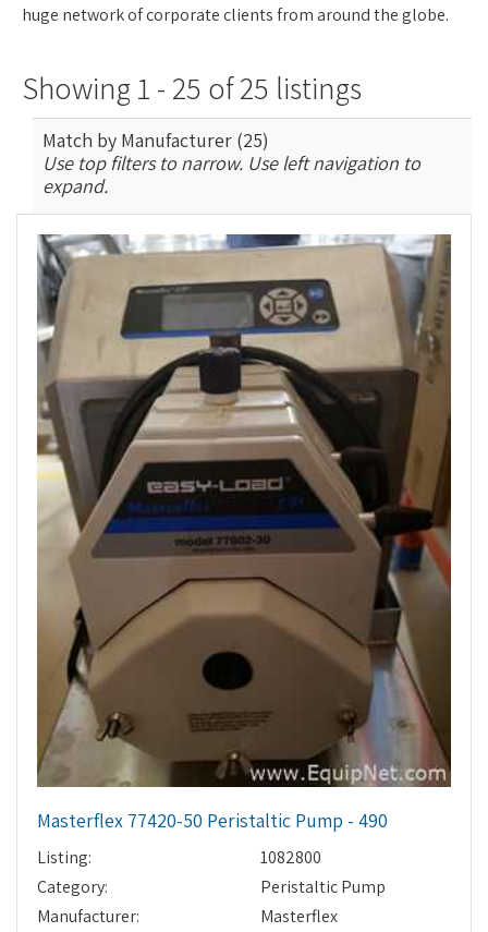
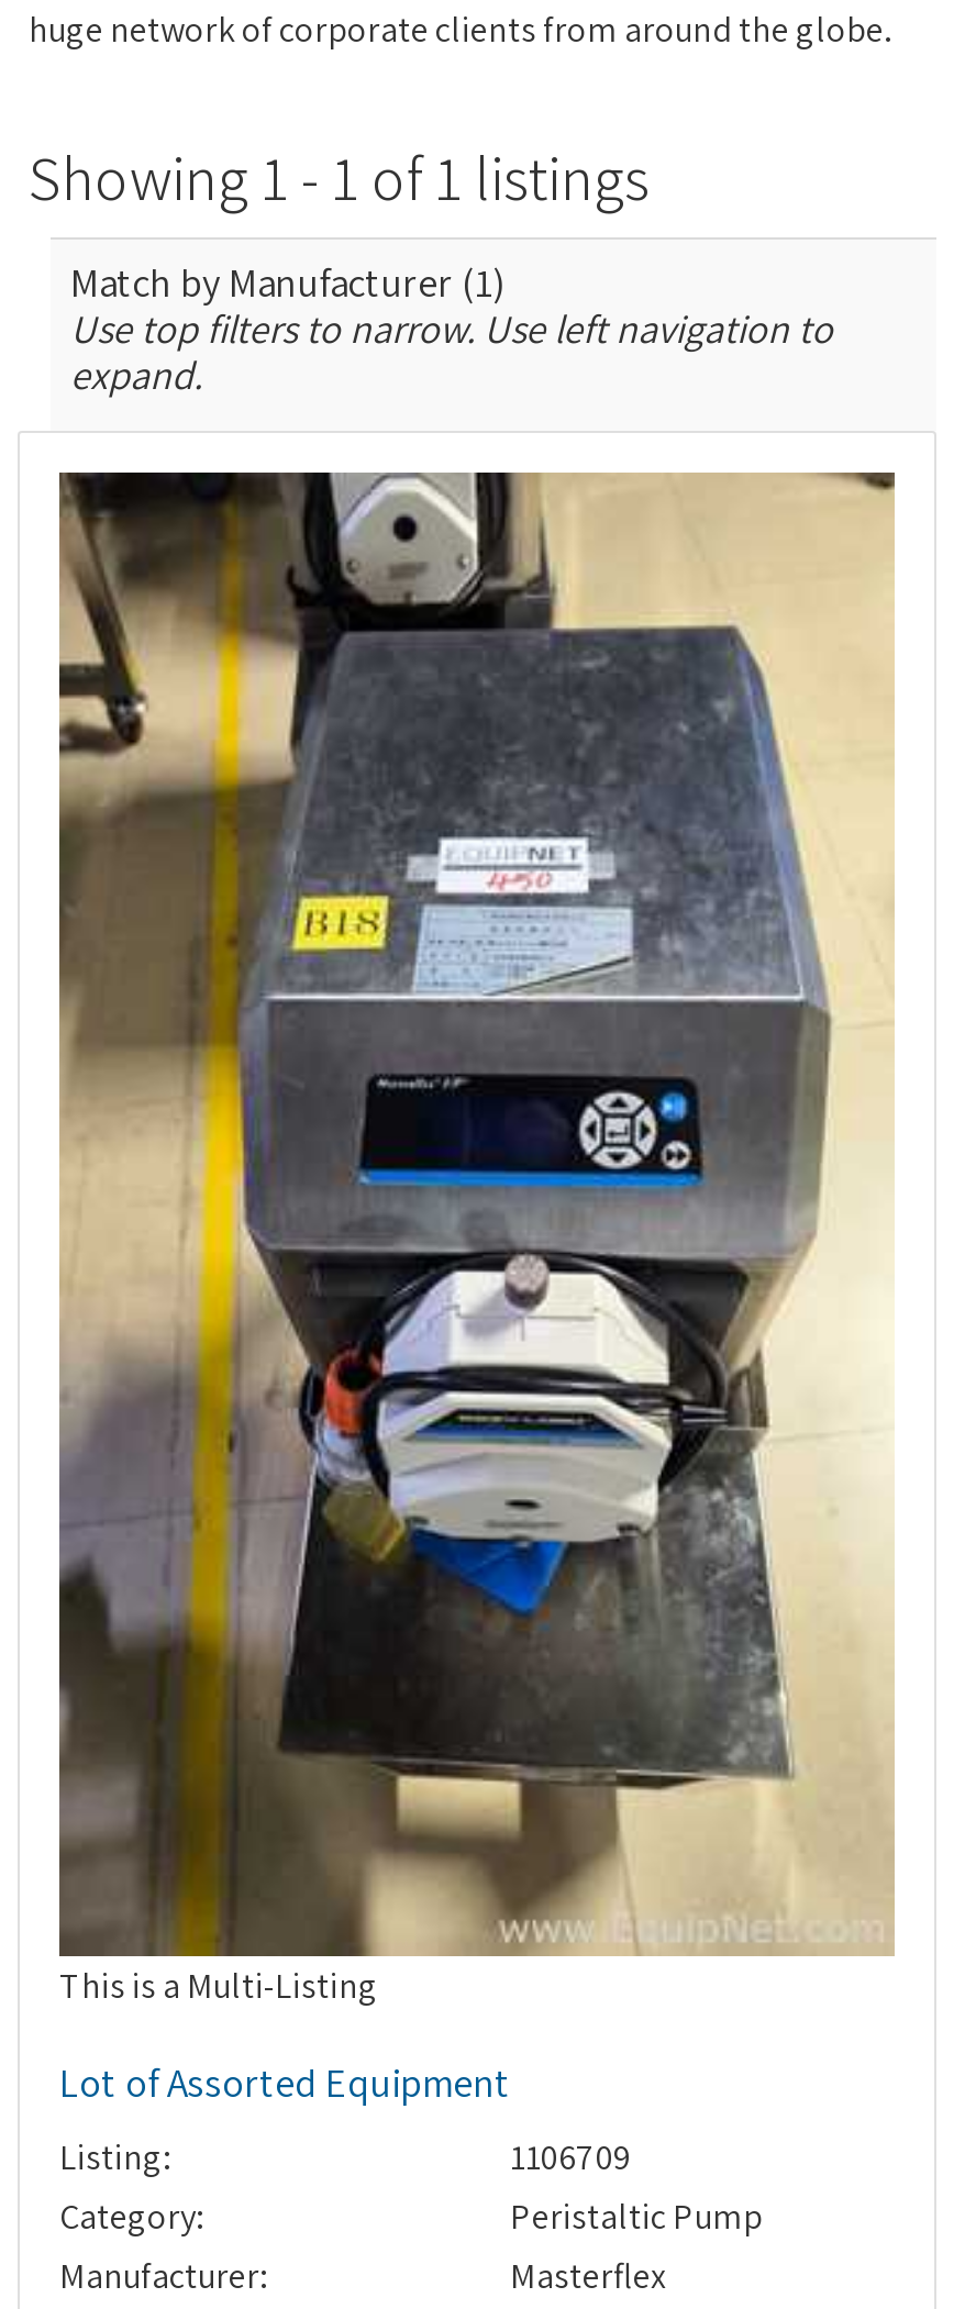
[22,68,362,108] Showing 1 - 25 of 25 listings -> [29,136,648,218] Showing 1 - 1 of 1 listings
[42,128,269,153] Match by Manufacturer (25) -> [70,257,506,308] Match by Manufacturer (1)
[37,233,452,832] [image] | Masterflex 77420-50 Peristaltic Pump - 490 -> [57,470,895,2108] [image] | This is a Multi-Listing | Lot of Assorted Equipment
[260,846,321,868] 1082800 -> [510,2134,631,2181] 1106709

